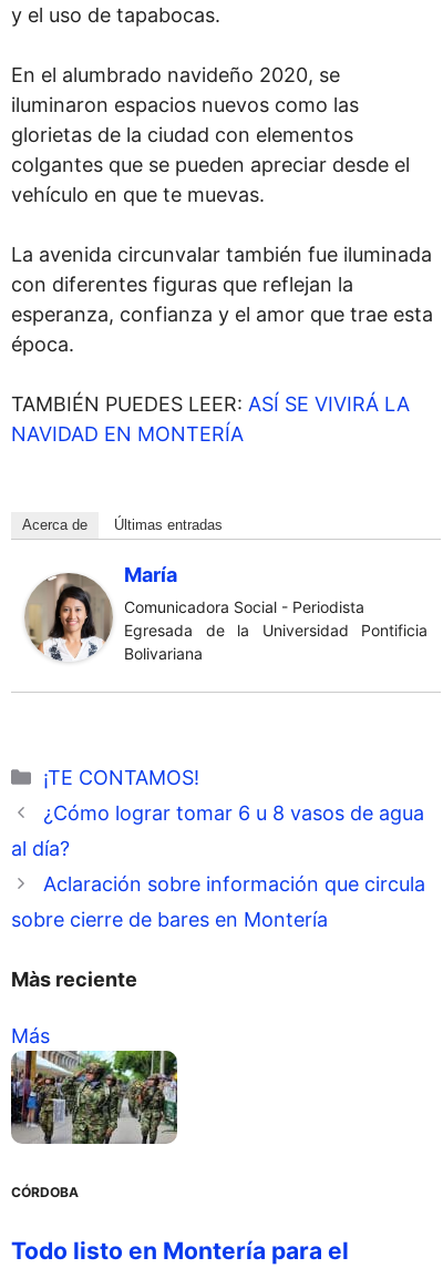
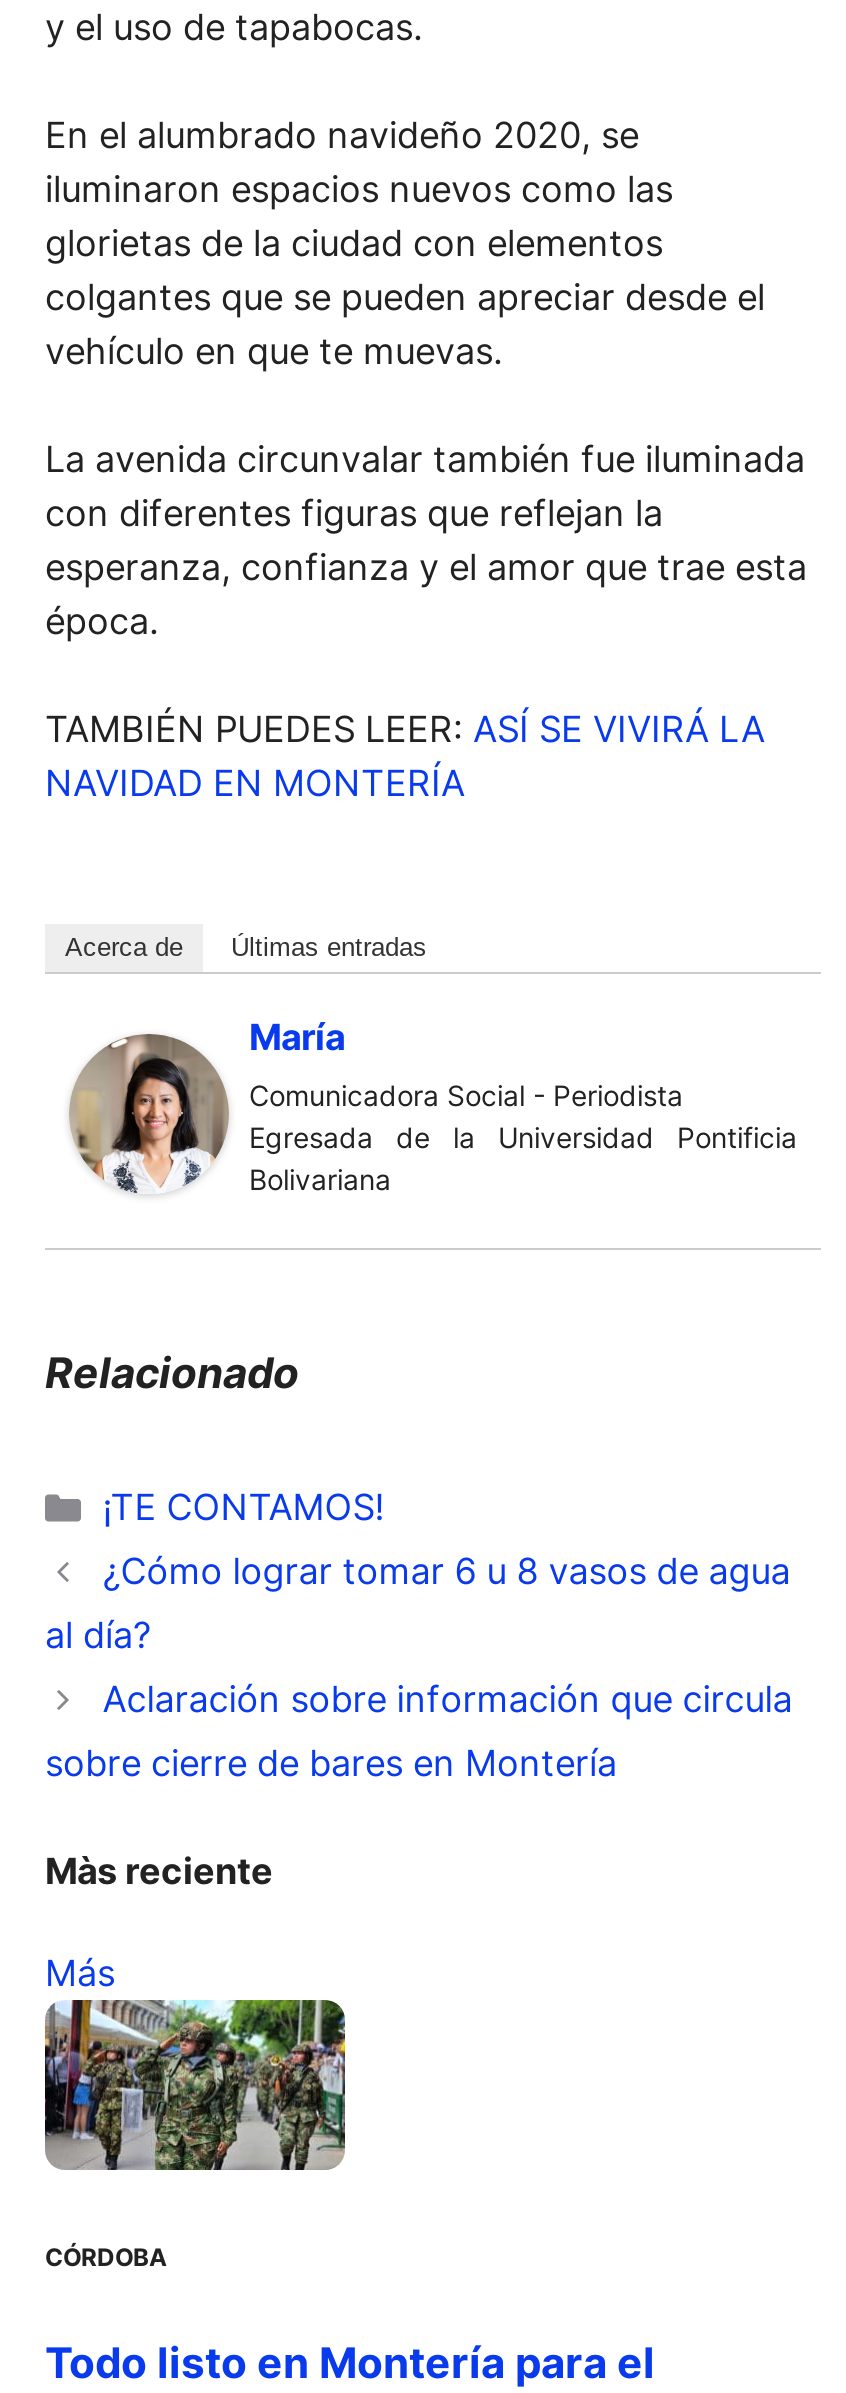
none -> [45,1348,299,1398] Relacionado

